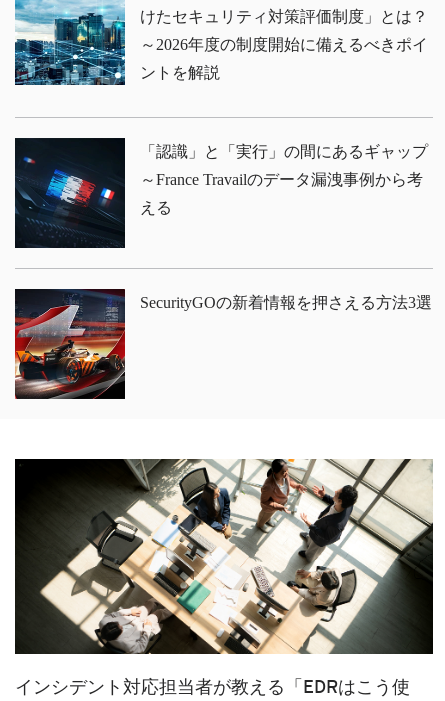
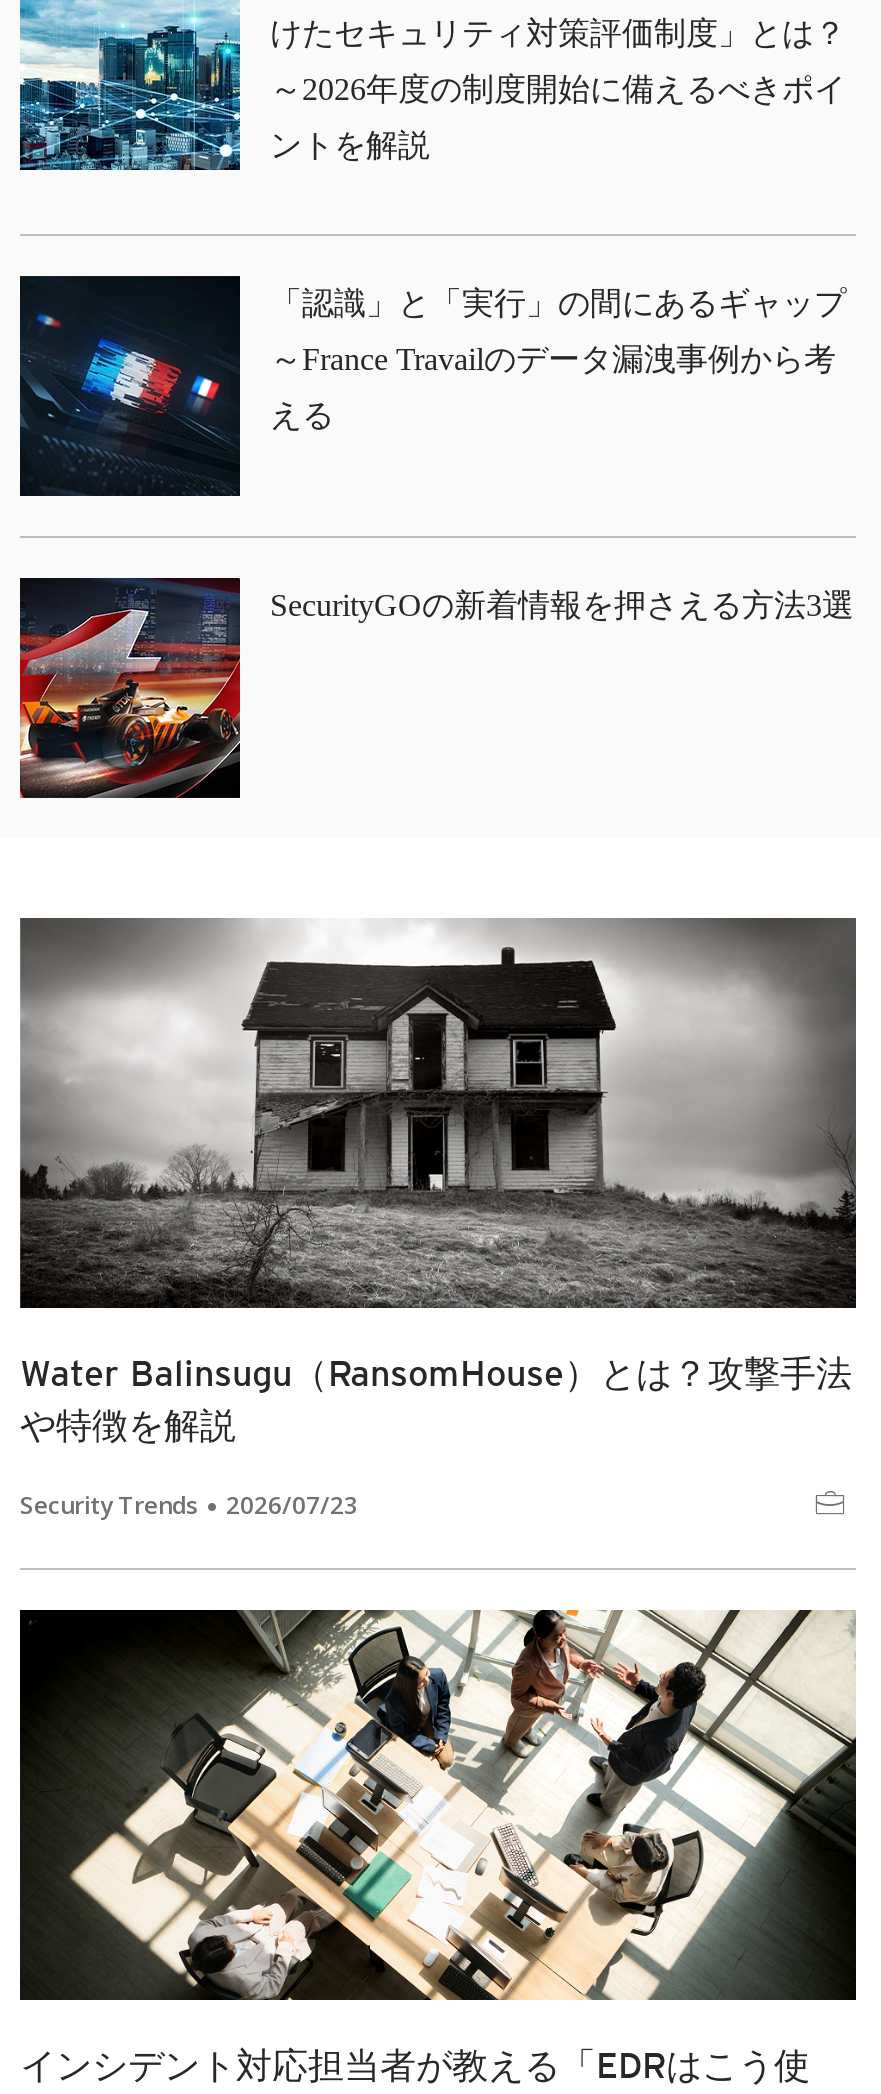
none -> [18,916,858,1523] [image] | Water Balinsugu（RansomHouse）とは？攻撃手法 | や特徴を解説 | Security Trends | 2026/07/23

